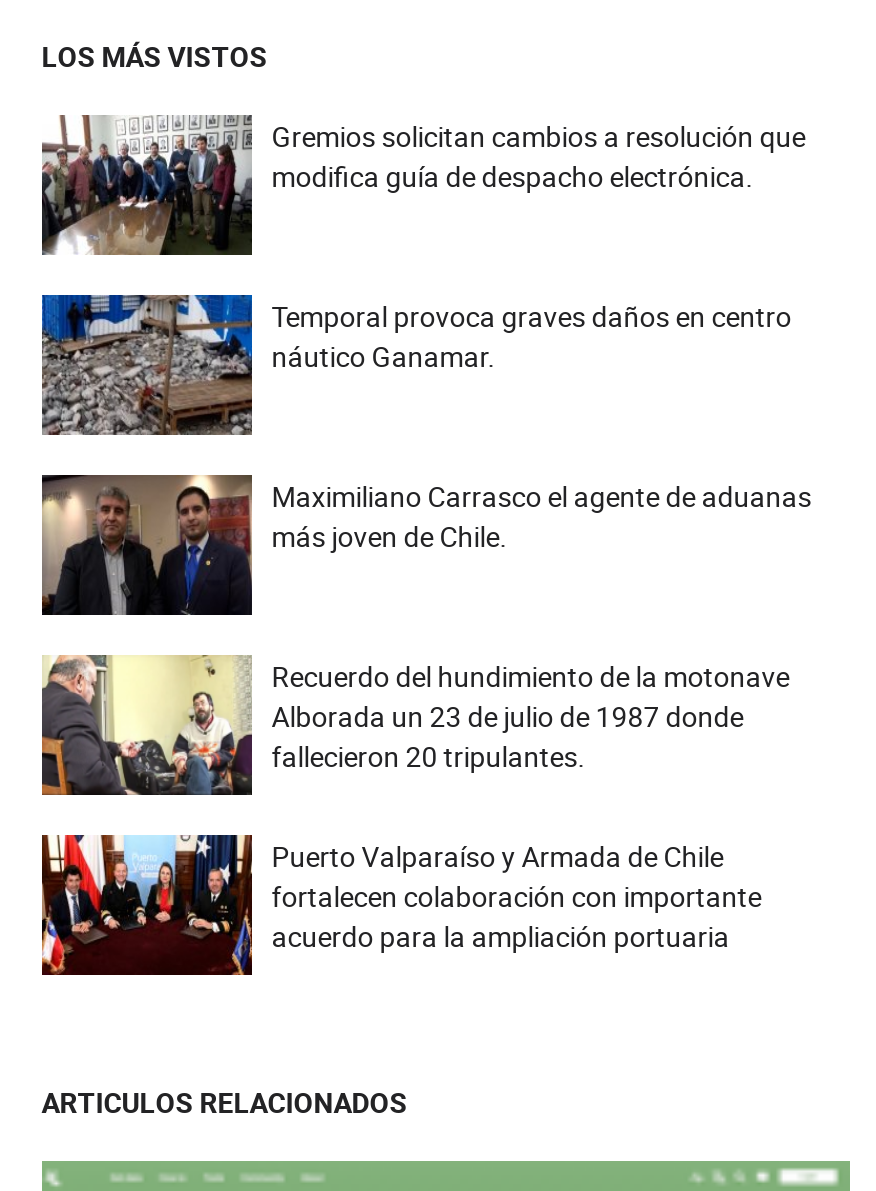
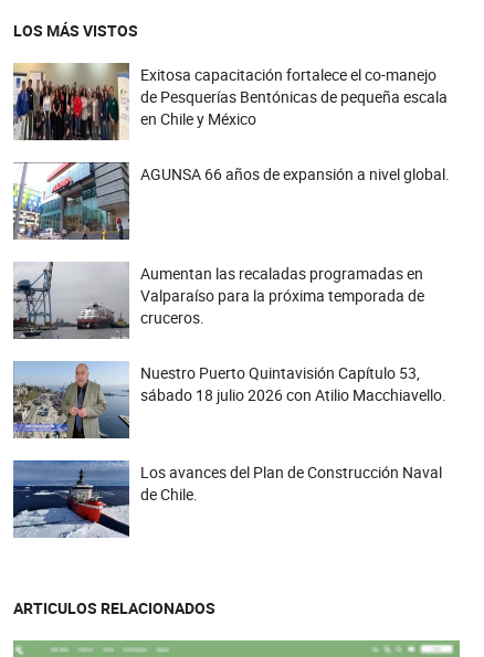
[40,115,805,257] [image] | Gremios solicitan cambios a resolución que | modifica guía de despacho electrónica. -> [12,62,447,141] [image] | Exitosa capacitación fortalece el co-manejo | de Pesquerías Bentónicas de pequeña escala | en Chile y México
[40,293,791,435] [image] | Temporal provoca graves daños en centro | náutico Ganamar. -> [12,161,449,240] [image] | AGUNSA 66 años de expansión a nivel global.
[40,473,811,615] [image] | Maximiliano Carrasco el agente de aduanas | más joven de Chile. -> [12,262,424,340] [image] | Aumentan las recaladas programadas en | Valparaíso para la próxima temporada de | cruceros.
[40,653,789,795] [image] | Recuerdo del hundimiento de la motonave | Alborada un 23 de julio de 1987 donde | fallecieron 20 tripulantes. -> [12,361,446,439] [image] | Nuestro Puerto Quintavisión Capítulo 53, | sábado 18 julio 2026 con Atilio Macchiavello.
[40,833,761,977] [image] | Puerto Valparaíso y Armada de Chile | fortalecen colaboración con importante | acuerdo para la ampliación portuaria -> [12,459,442,539] [image] | Los avances del Plan de Construcción Naval | de Chile.

